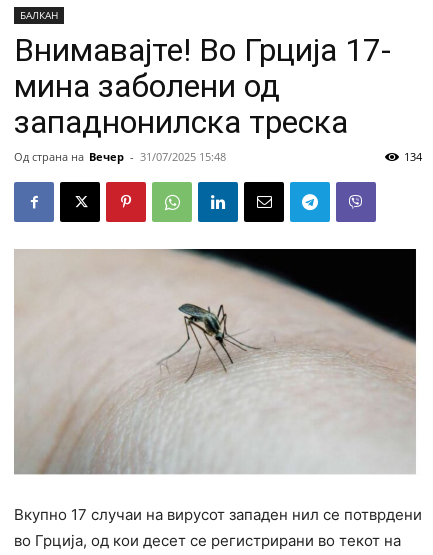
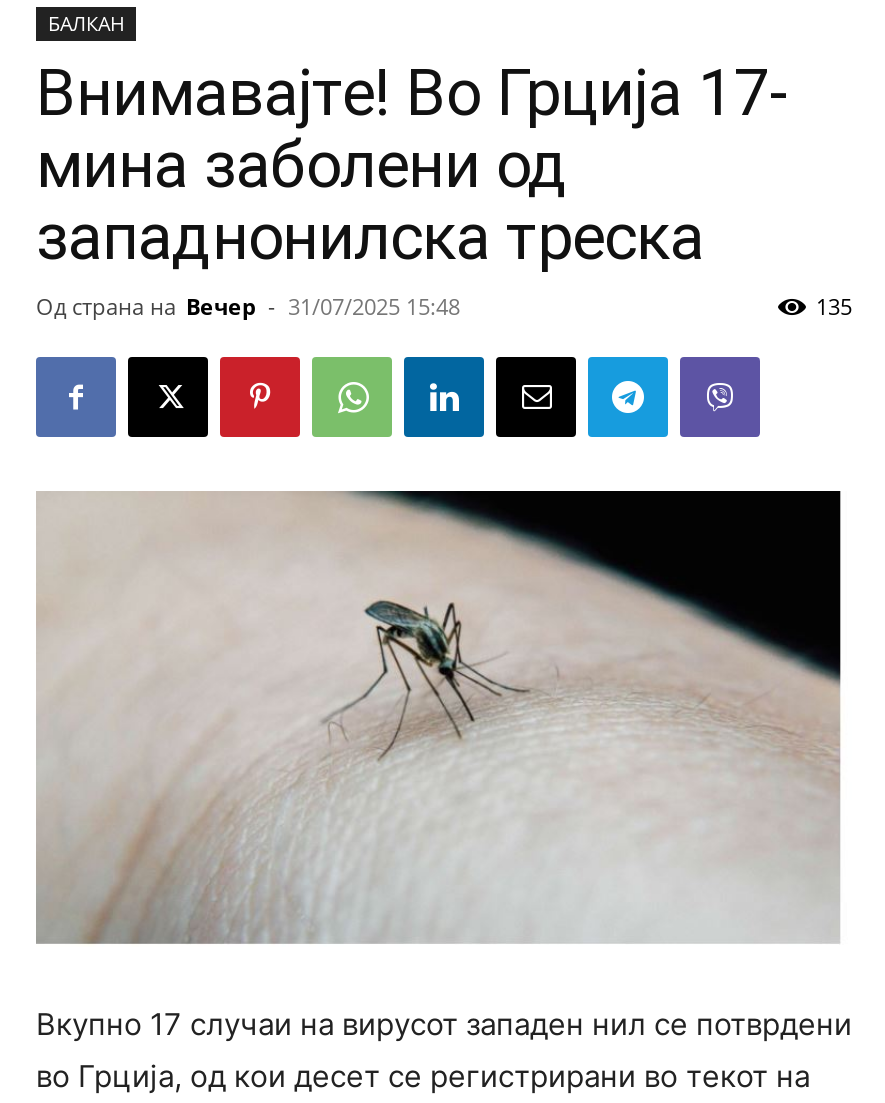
[404,149,422,164] 134 -> [816,291,852,321] 135

